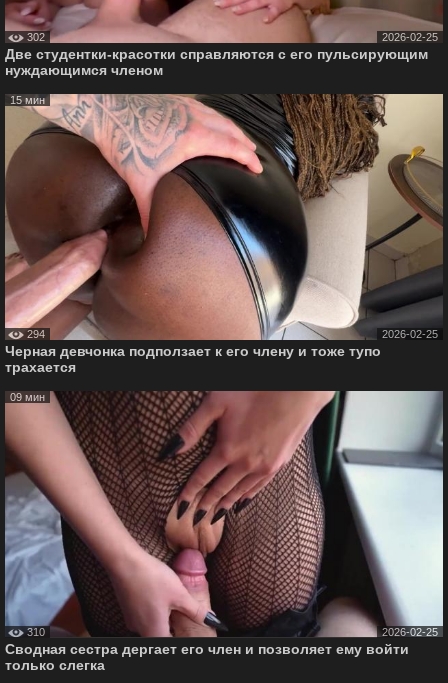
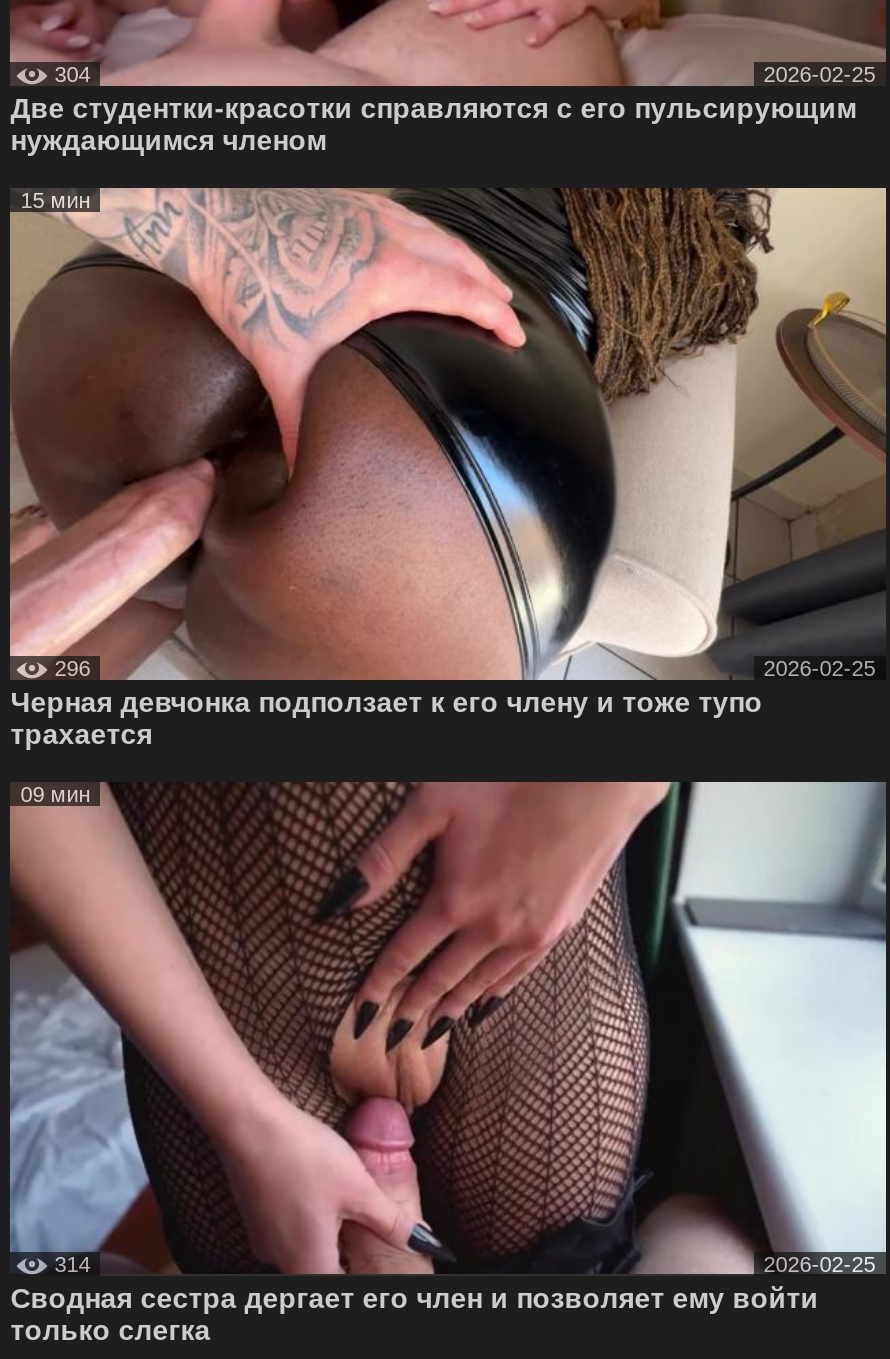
[27,31,45,43] 302 -> [54,63,90,87] 304
[27,328,45,340] 294 -> [54,657,90,681] 296
[27,626,45,638] 310 -> [54,1251,90,1275] 314

